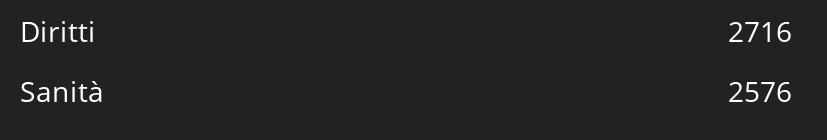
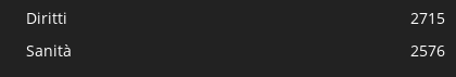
[728,13,792,51] 2716 -> [410,8,445,29] 2715

